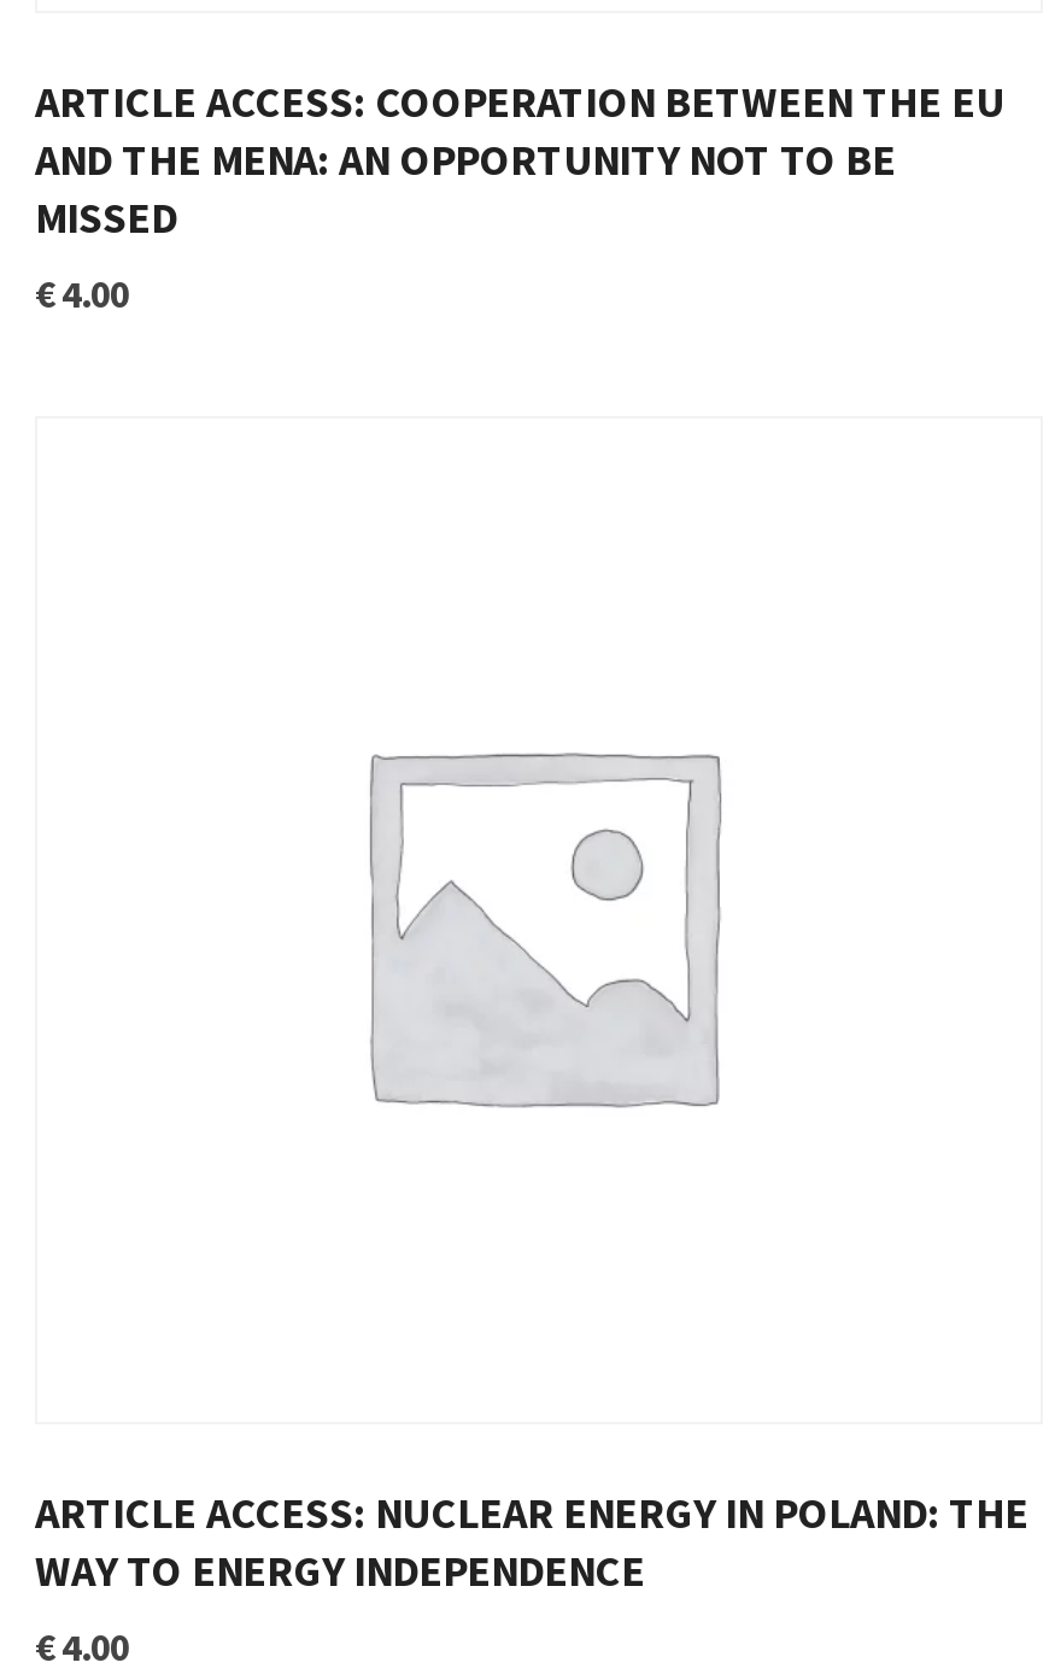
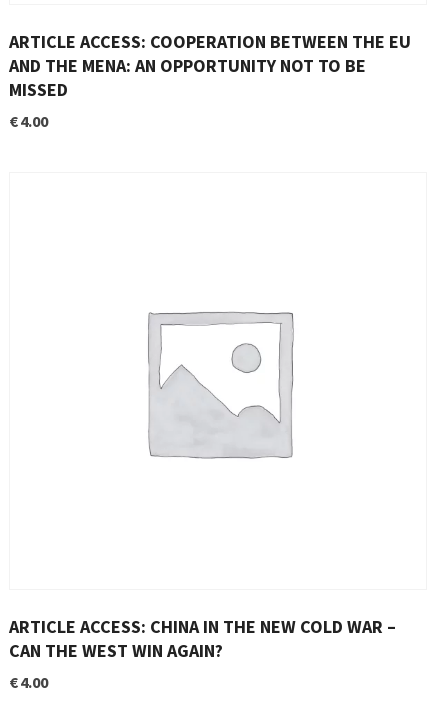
[35,1484,1028,1597] ARTICLE ACCESS: NUCLEAR ENERGY IN POLAND: THE | WAY TO ENERGY INDEPENDENCE -> [9,615,396,662] ARTICLE ACCESS: CHINA IN THE NEW COLD WAR – | CAN THE WEST WIN AGAIN?

